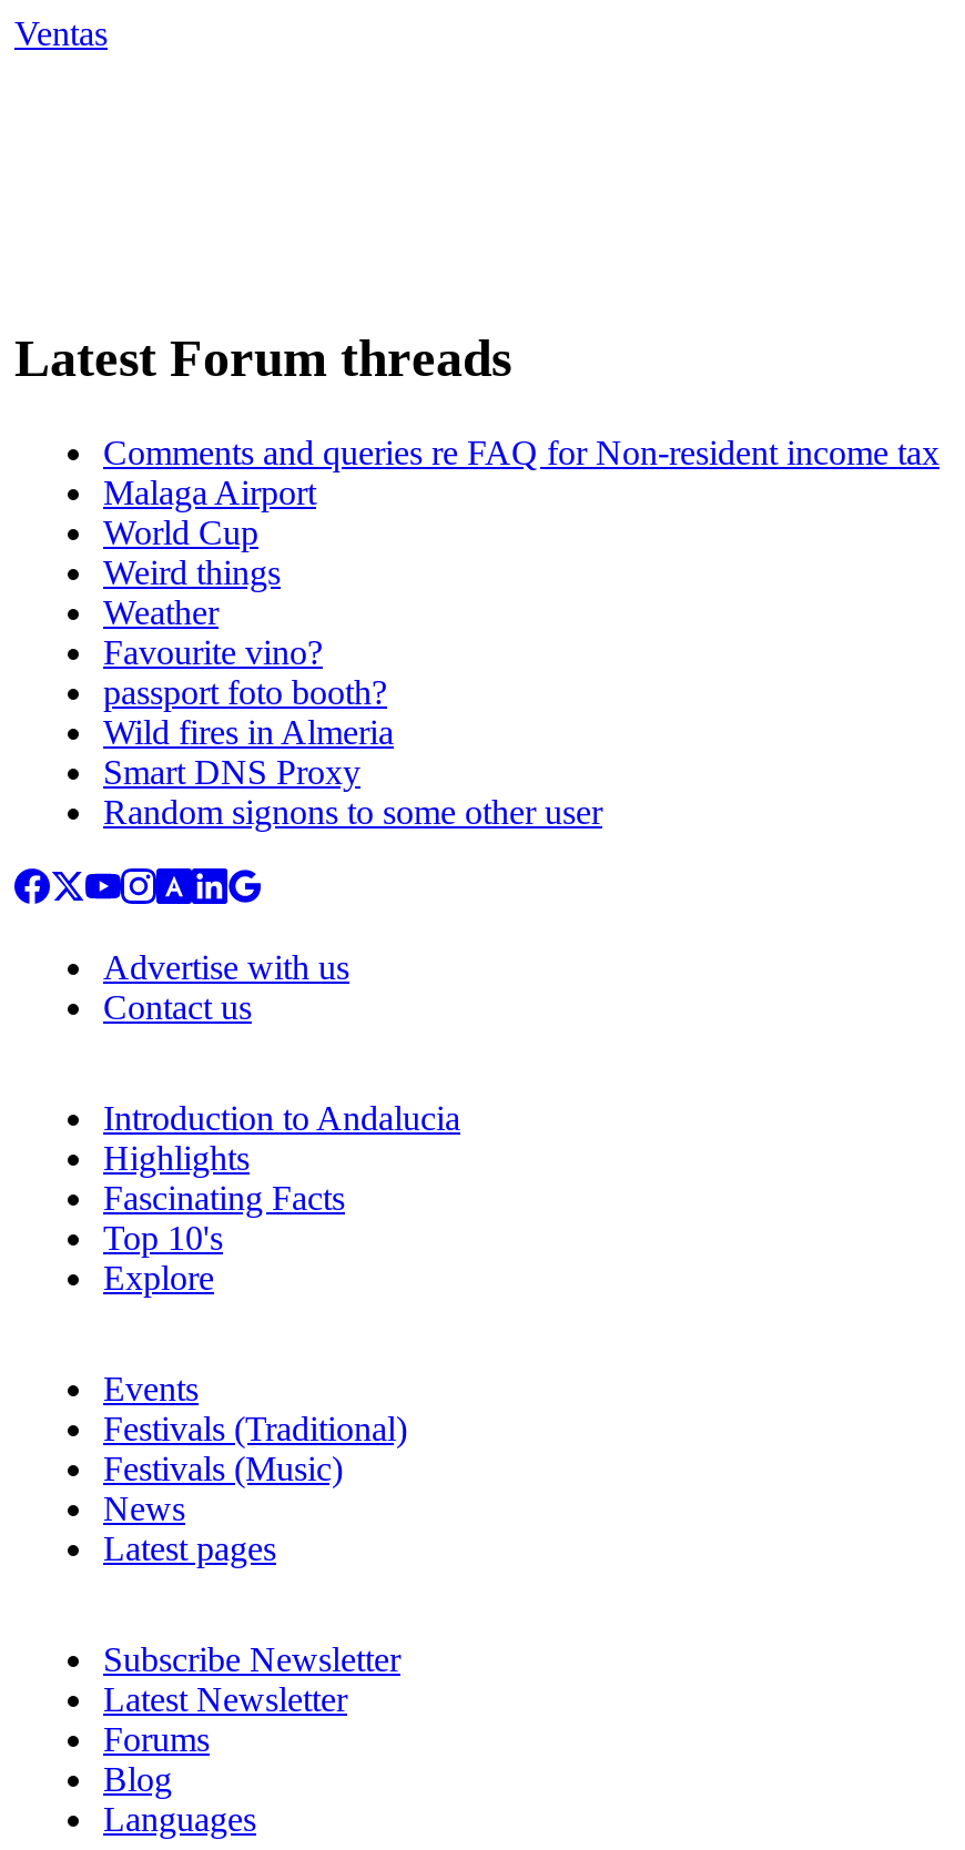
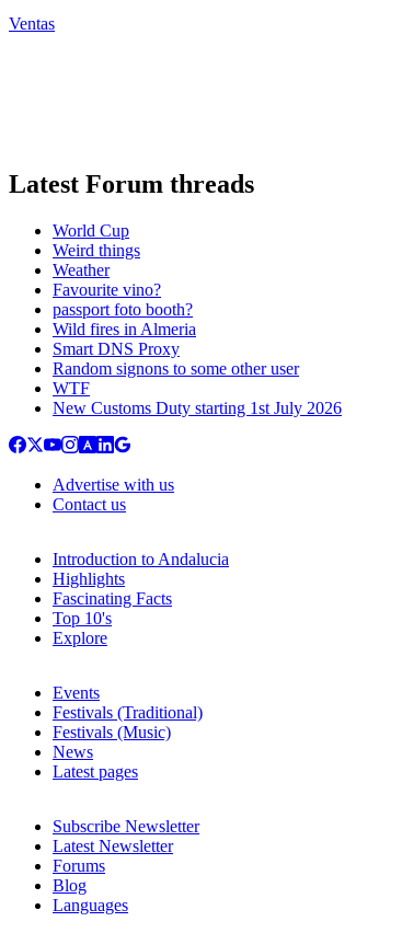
[103,433,939,511] Comments and queries re FAQ for Non-resident income tax | Malaga Airport -> none
moved [103,513,602,831] -> [53,221,299,378]: World Cup | Weird things | Weather | Favourite vino? | passport foto booth? | Wild fires in Almeria | Smart DNS Proxy | Random signons to some other user
none -> [53,379,342,417] WTF | New Customs Duty starting 1st July 2026

